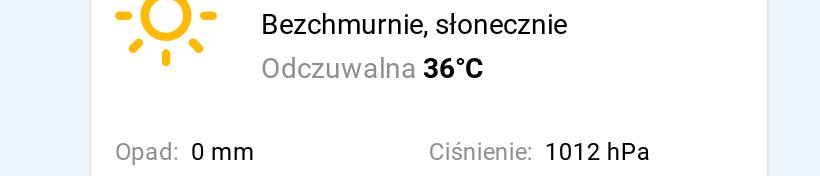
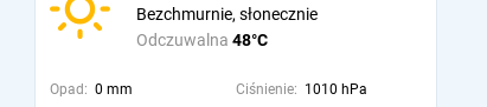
[261,52,483,84] Odczuwalna 36°C -> [136,31,268,49] Odczuwalna 48°C
[429,138,651,166] Ciśnienie: 1012 hPa -> [236,81,367,98] Ciśnienie: 1010 hPa

